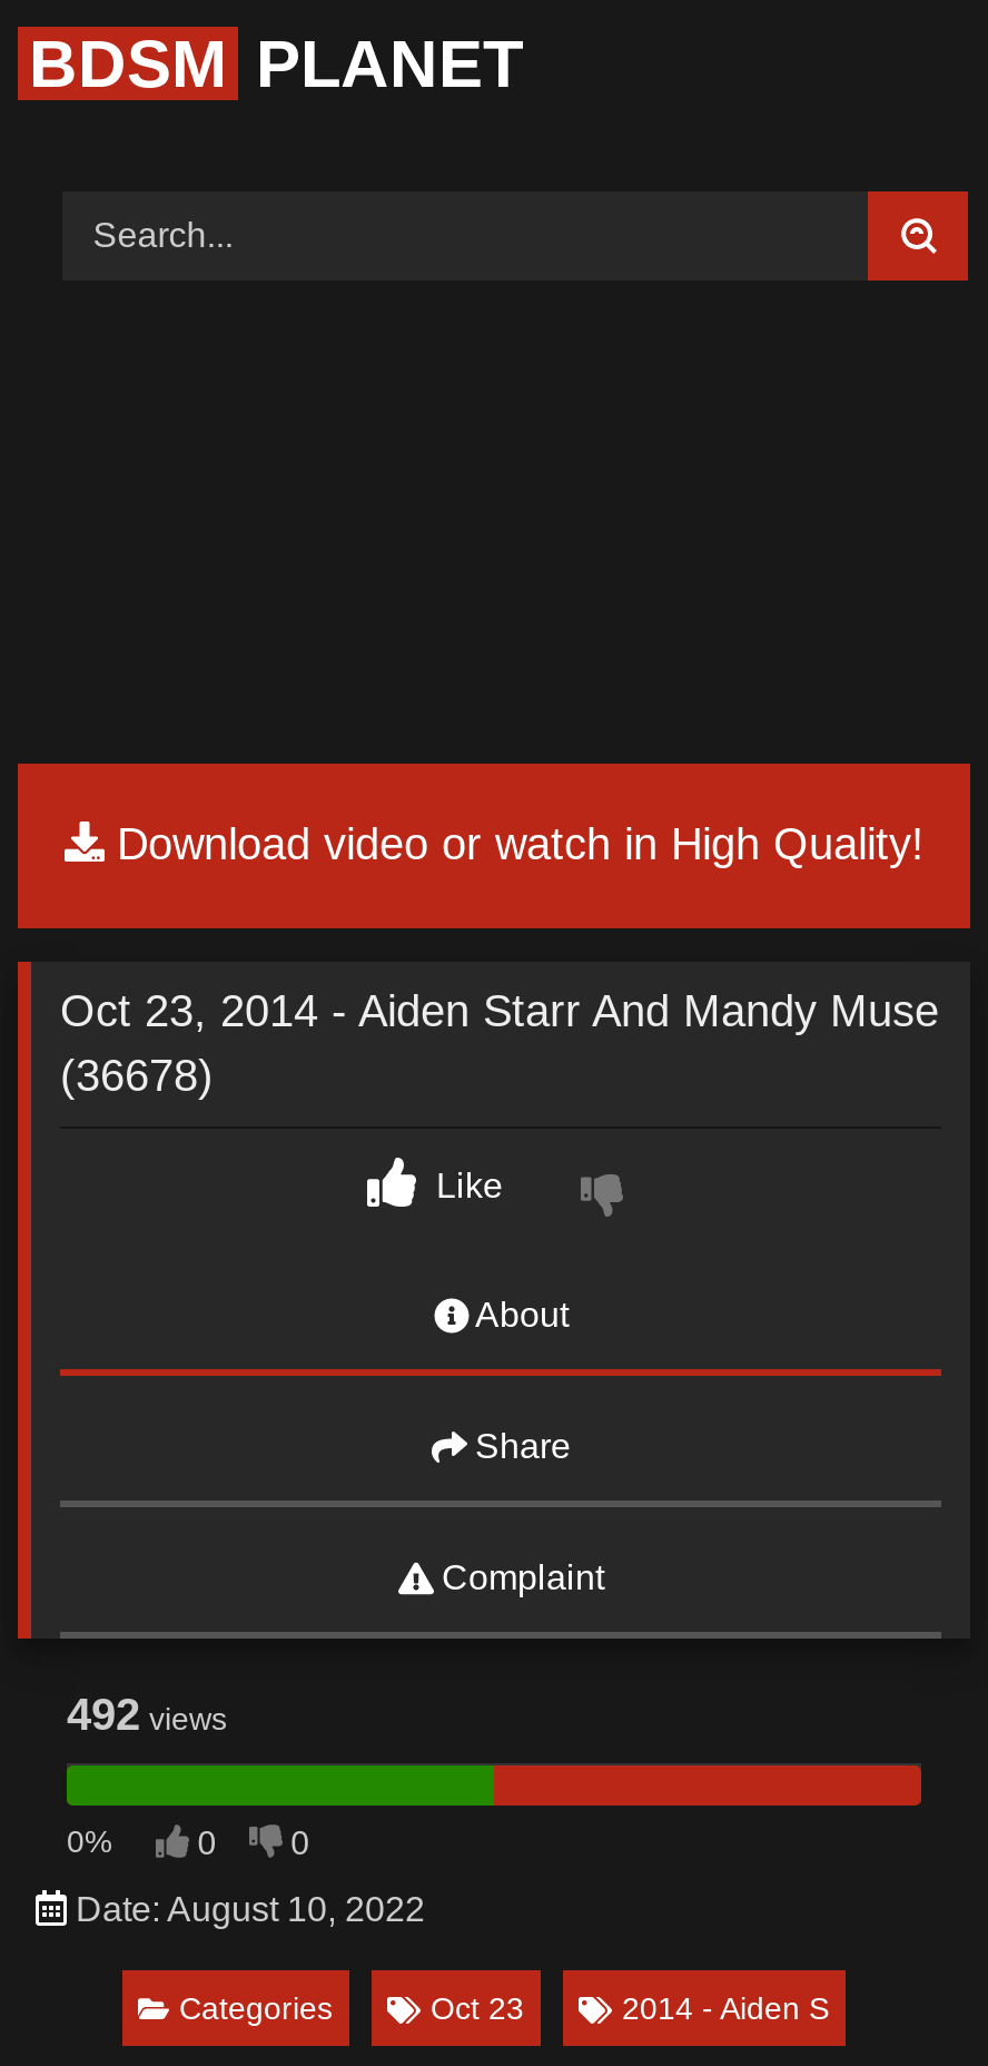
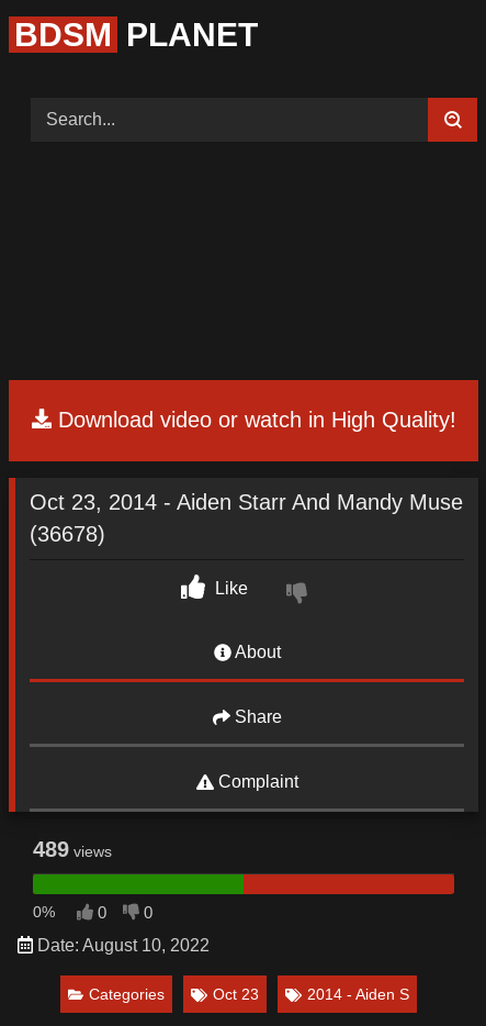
[67,1689,227,1738] 492 views -> [33,837,112,861] 489 views

